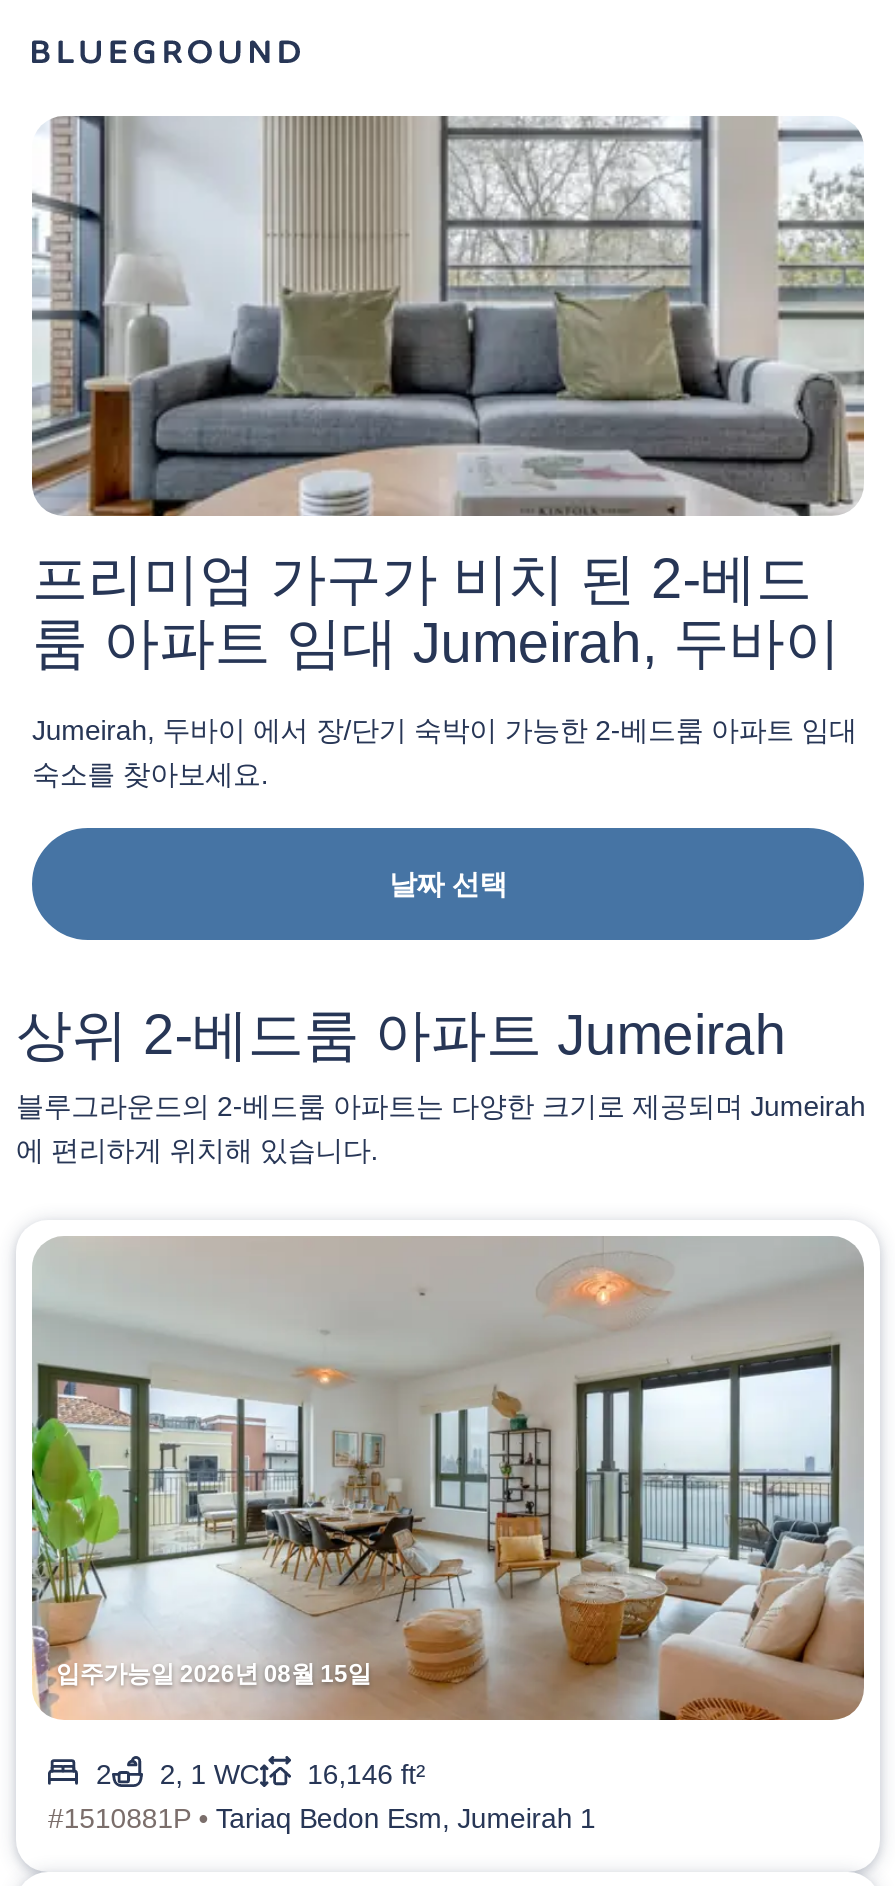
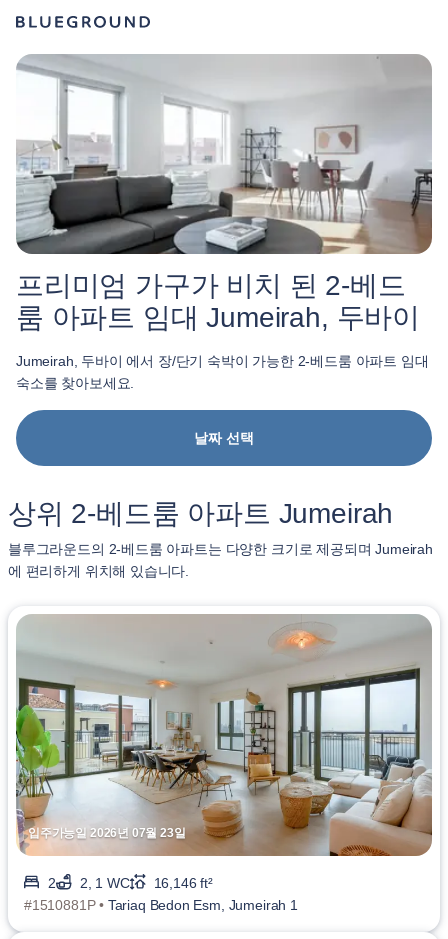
[30,116,864,518] [image] -> [16,54,432,255] [image]
[56,1660,371,1688] 입주가능일 2026년 08월 15일 -> [28,826,186,840] 입주가능일 2026년 07월 23일

